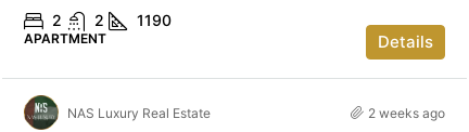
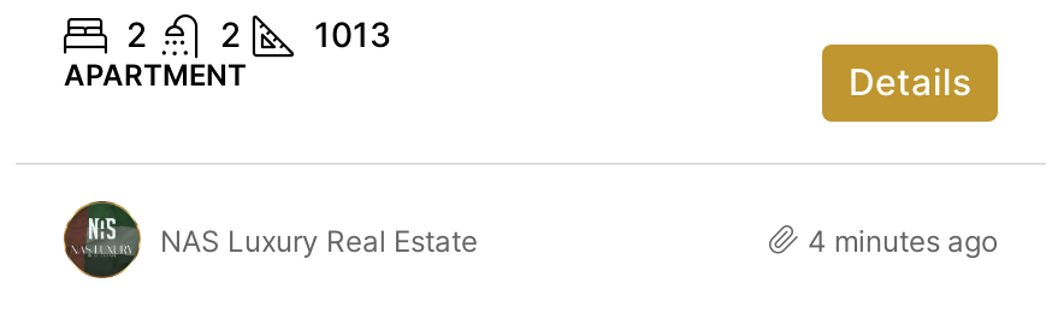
[52,11,172,29] 2 2 1190 -> [126,13,391,54] 2 2 1013
[368,104,445,121] 2 weeks ago -> [808,222,998,258] 4 minutes ago

